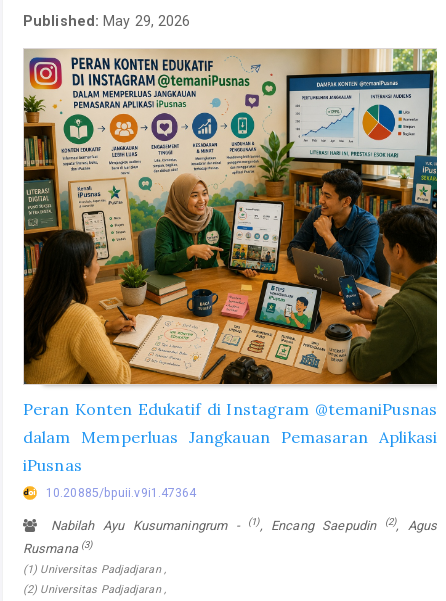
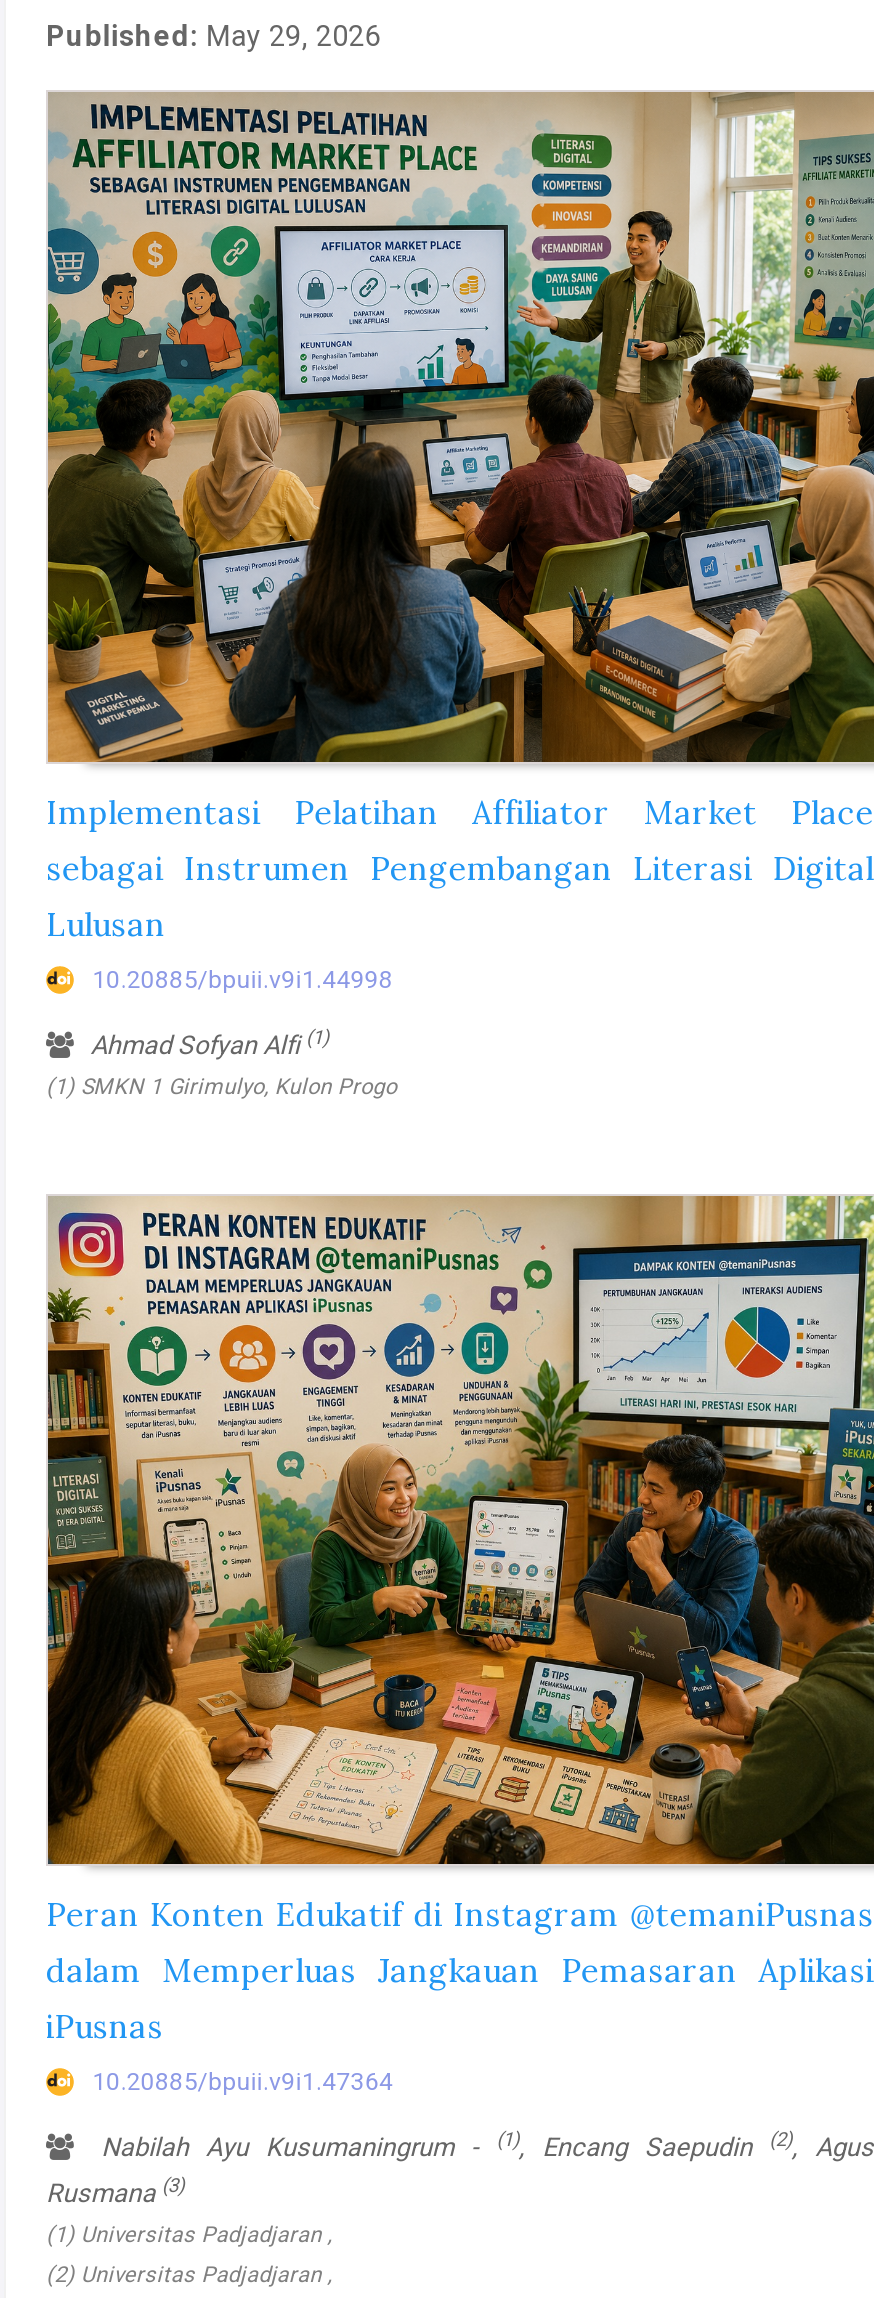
none -> [46,92,876,1100] [image] | Implementasi Pelatihan Affiliator Market Place | sebagai Instrumen Pengembangan Literasi Digital | Lulusan | 10.20885/bpuii.v9i1.44998 | Ahmad Sofyan Alfi (1) | (1) SMKN 1 Girimulyo, Kulon Progo

